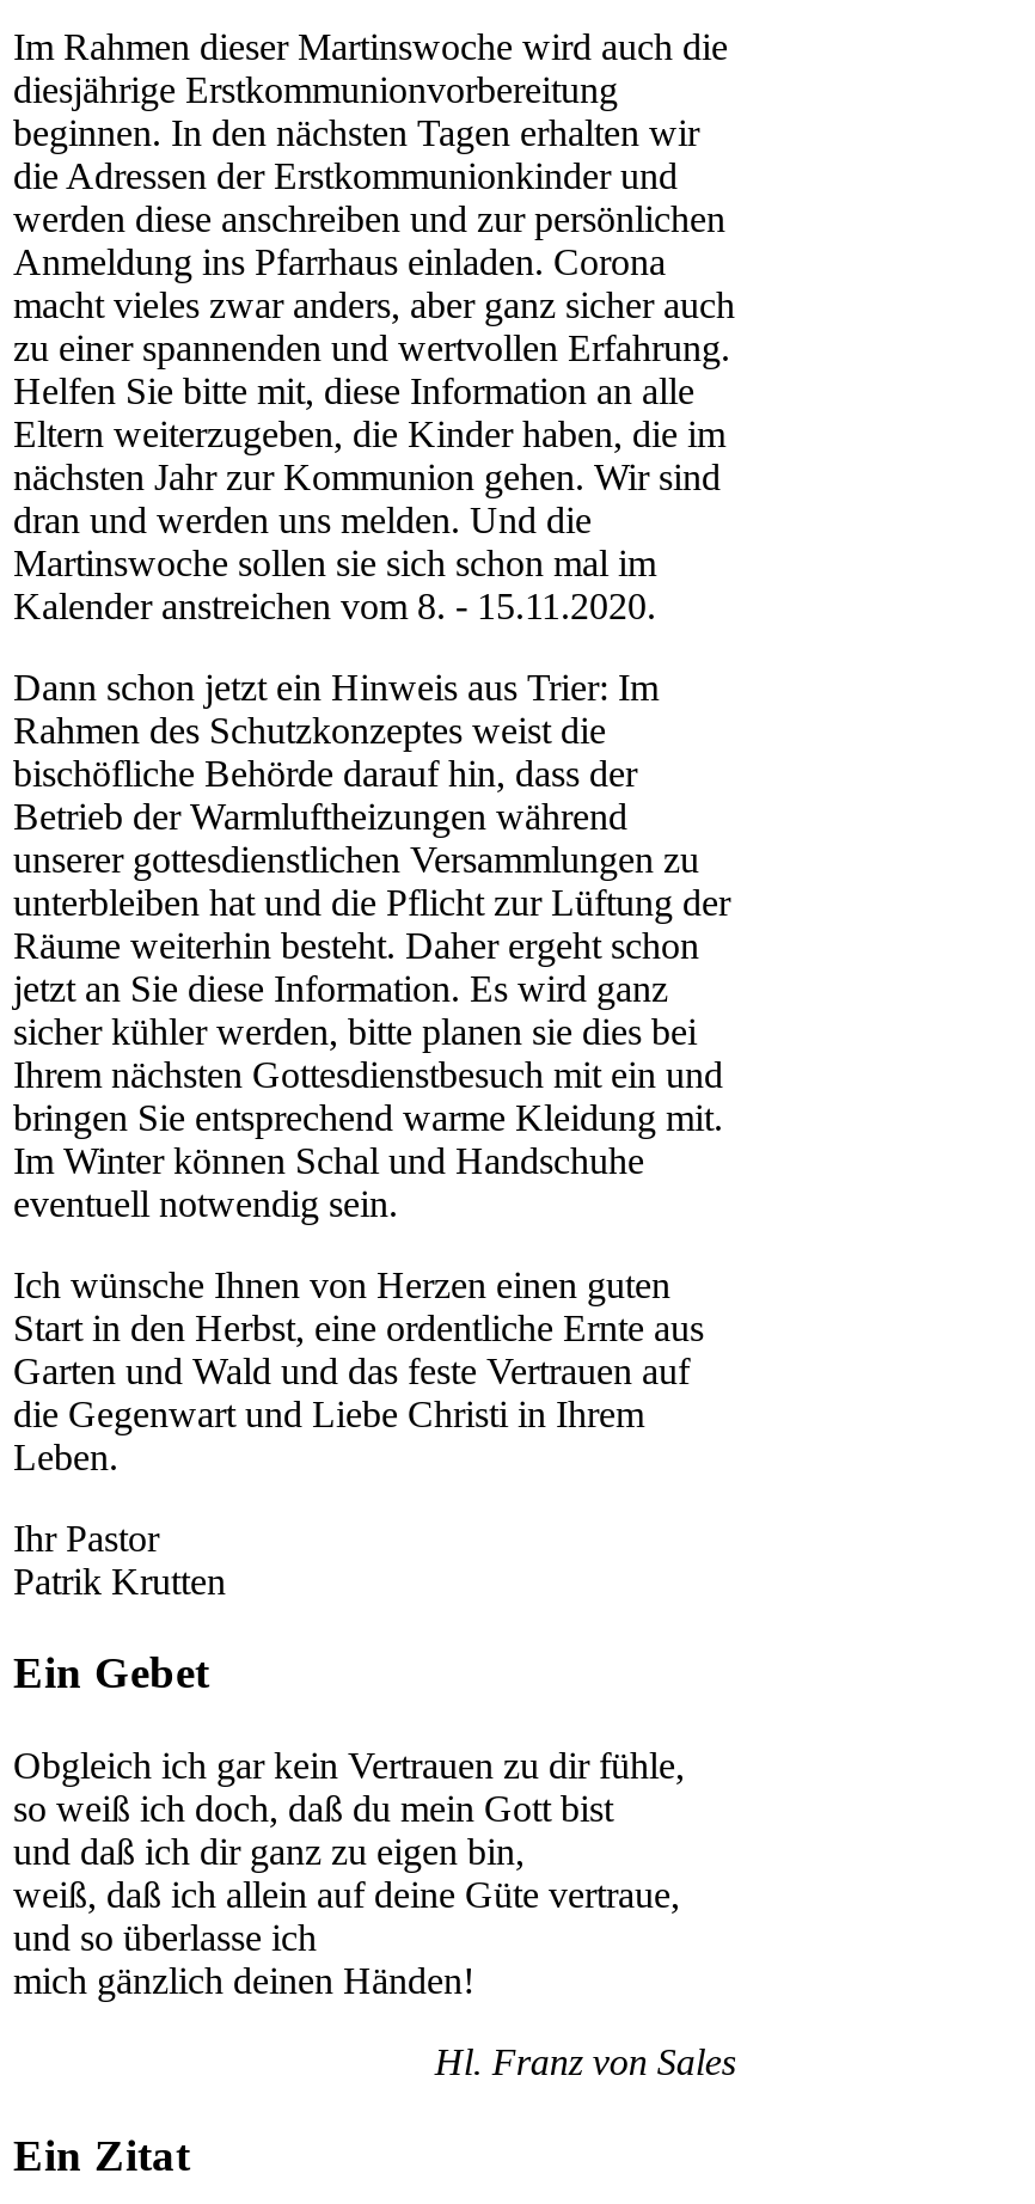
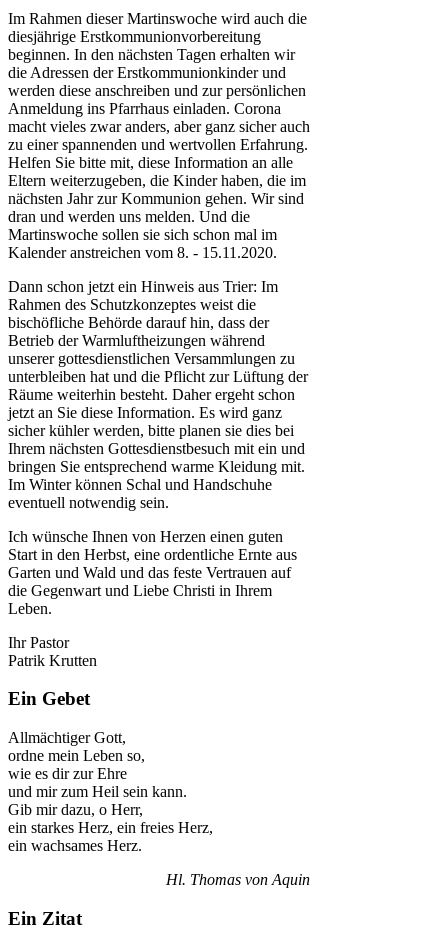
[13,1745,685,2001] Obgleich ich gar kein Vertrauen zu dir fühle, | so weiß ich doch, daß du mein Gott bist | und daß ich dir ganz zu eigen bin, | weiß, daß ich allein auf deine Güte vertraue, | und so überlasse ich | mich gänzlich deinen Händen! -> [8,729,213,854] Allmächtiger Gott, | ordne mein Leben so, | wie es dir zur Ehre | und mir zum Heil sein kann. | Gib mir dazu, o Herr, | ein starkes Herz, ein freies Herz, | ein wachsames Herz.
[435,2041,736,2082] Hl. Franz von Sales -> [166,871,310,888] Hl. Thomas von Aquin

